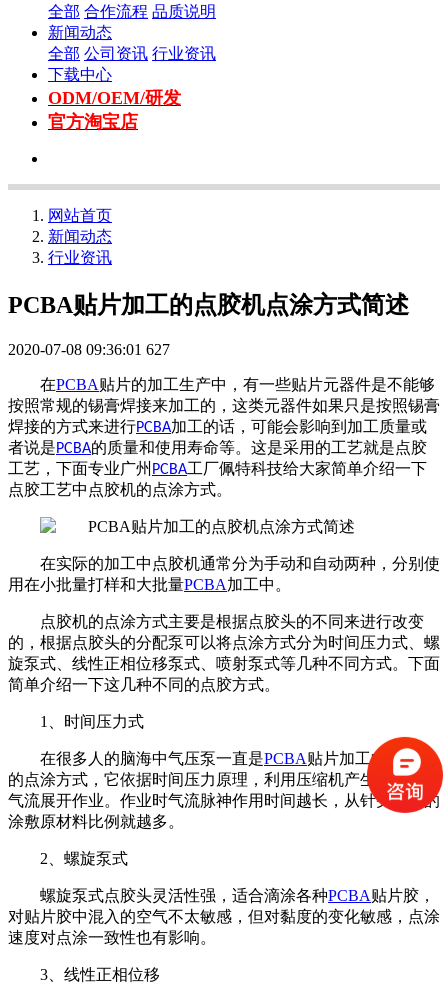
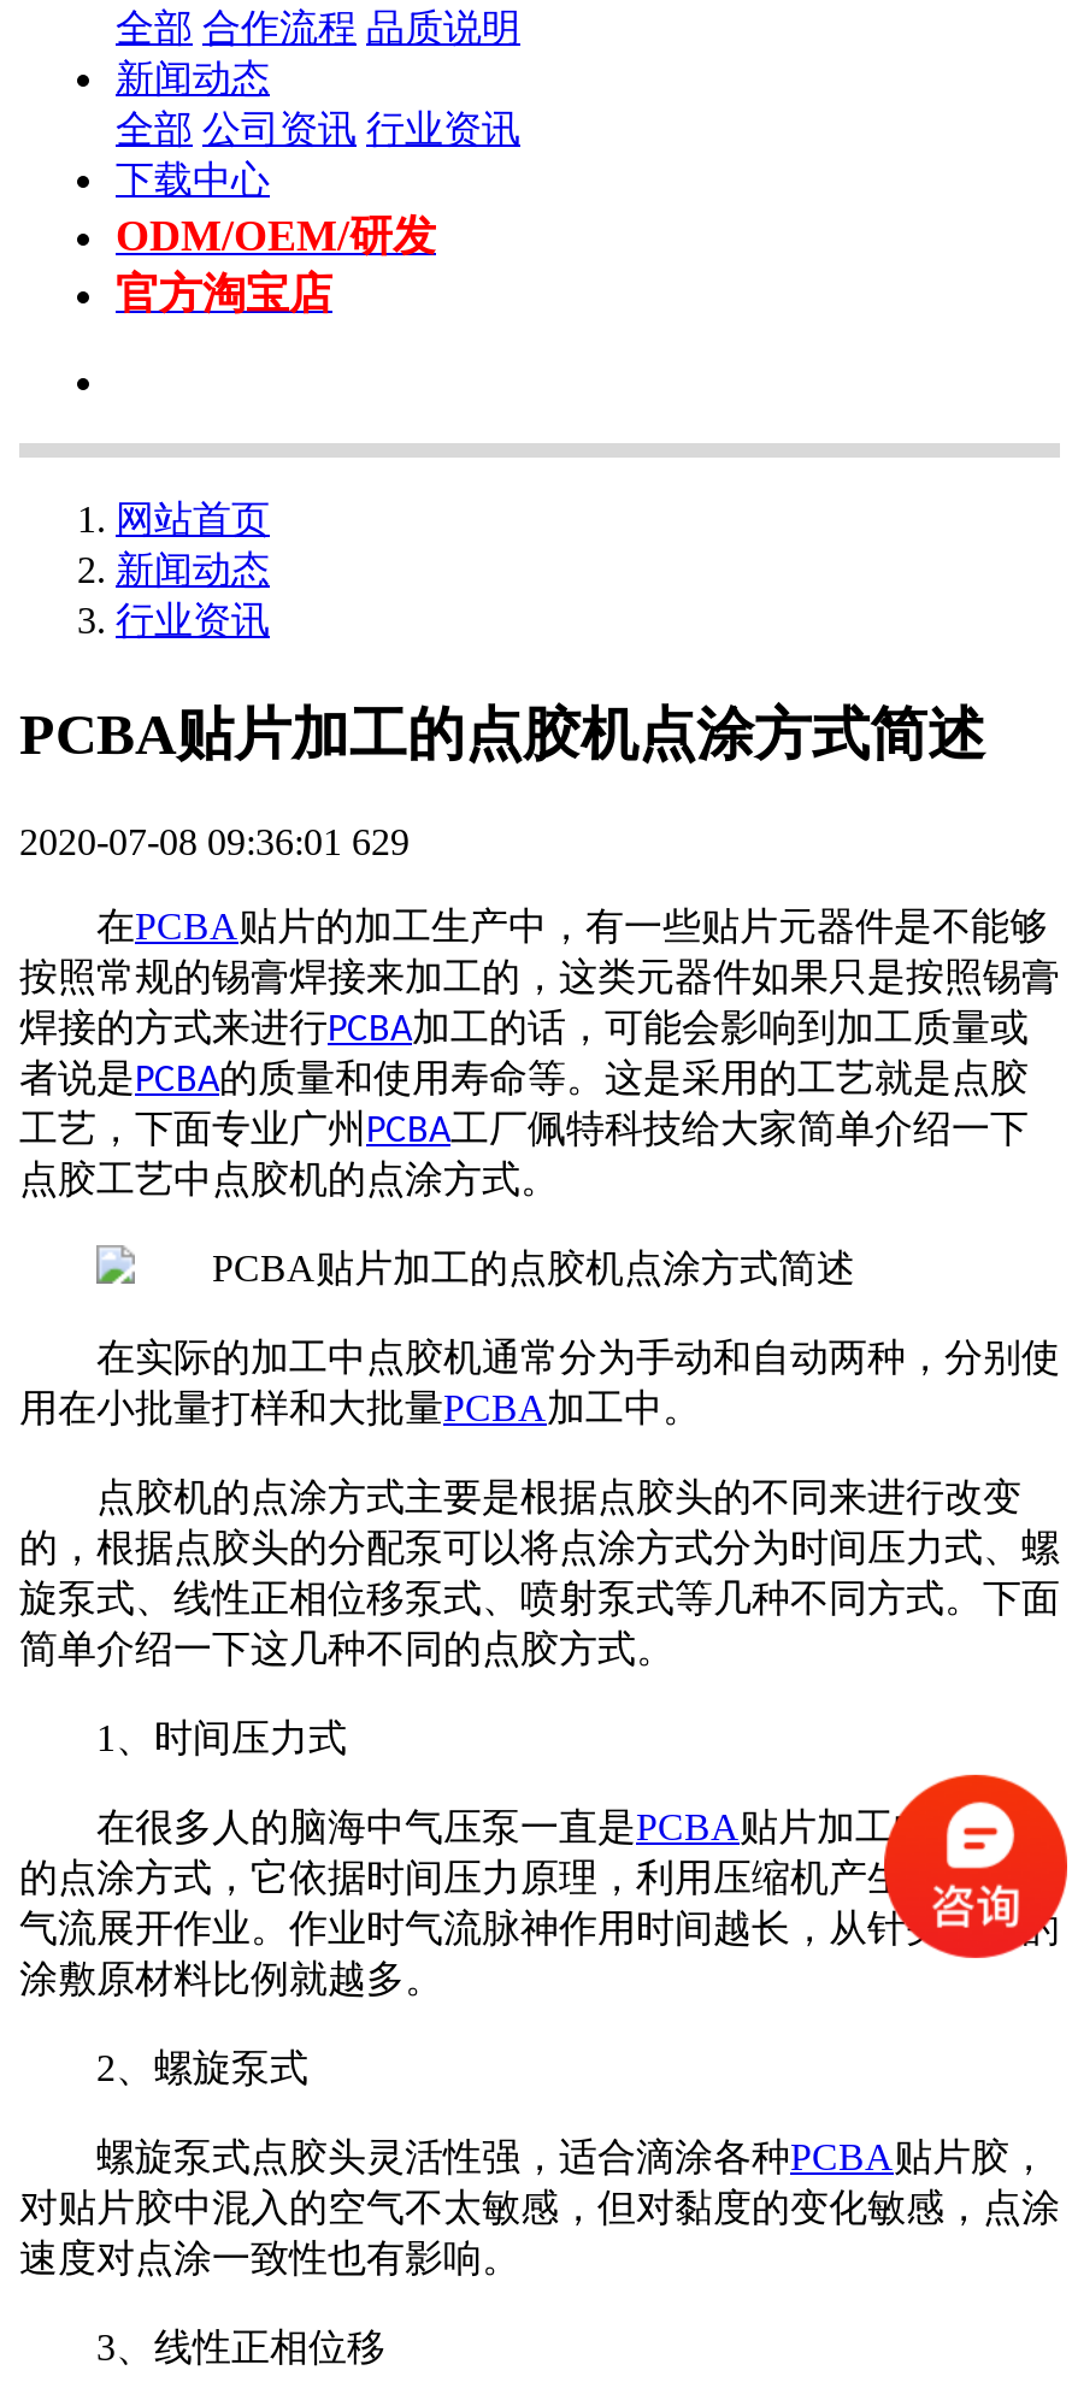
[8,341,170,358] 2020-07-08 09:36:01 627 -> [19,821,410,862] 2020-07-08 09:36:01 629

